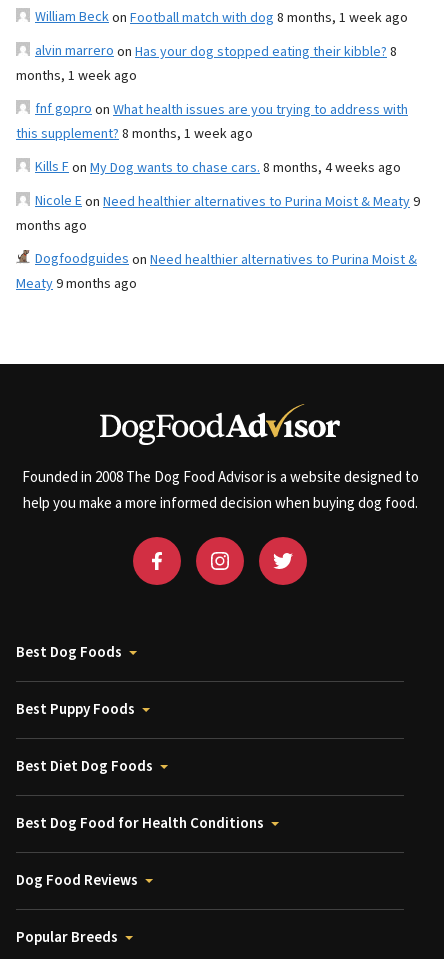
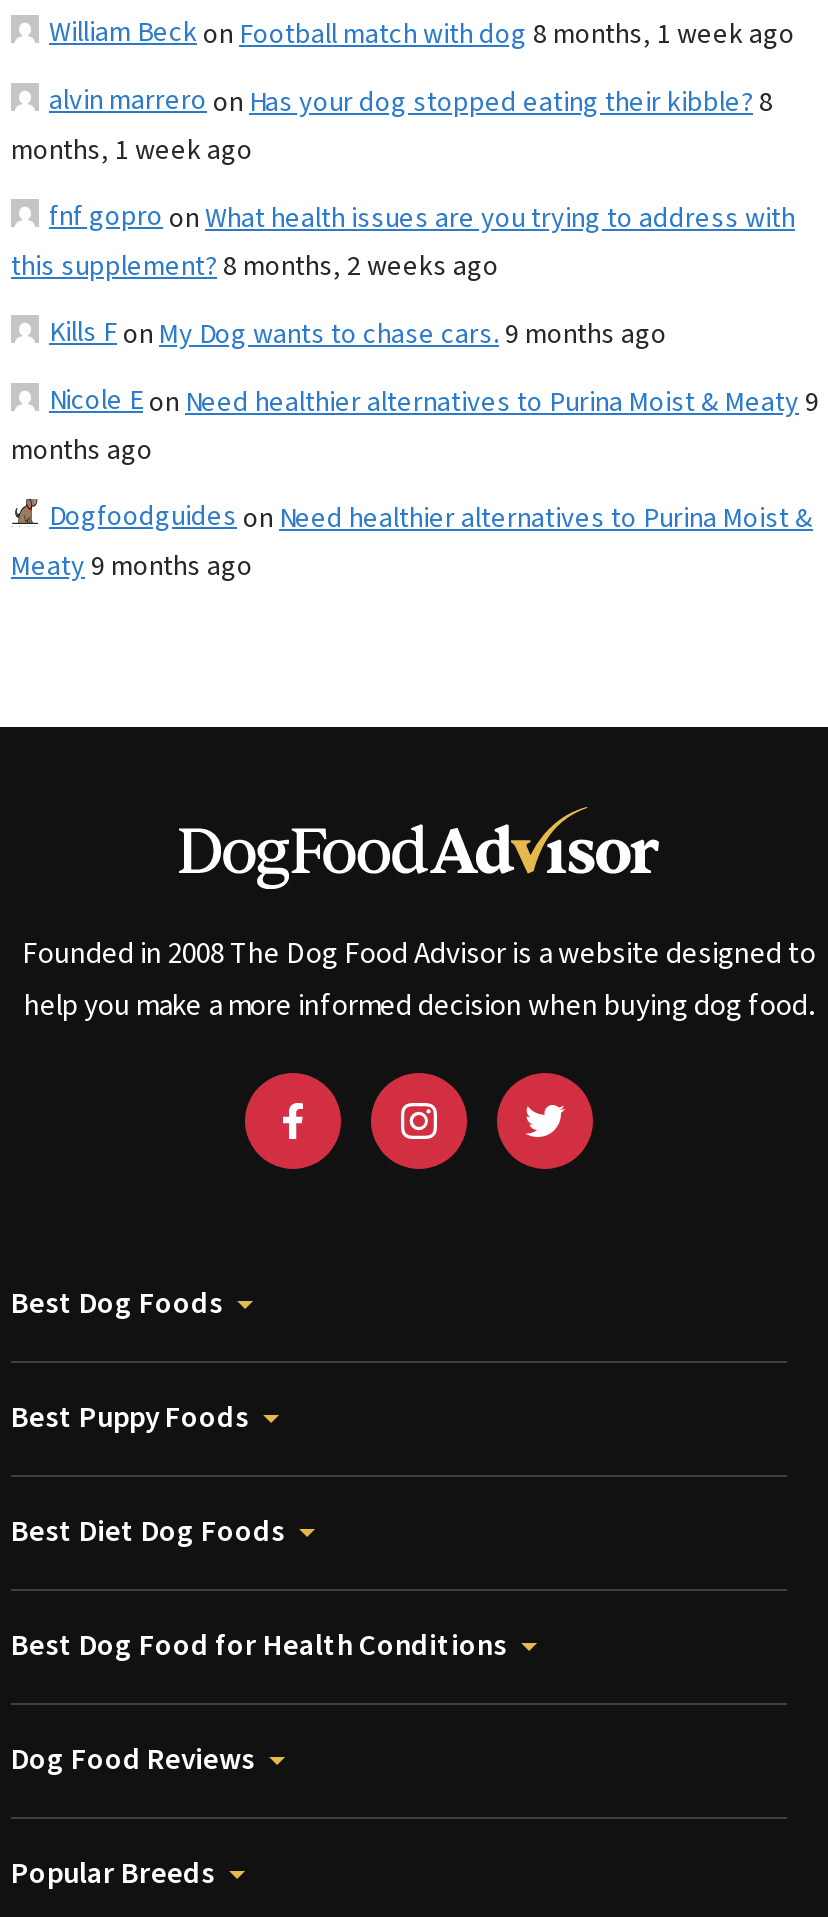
[16,124,253,144] this supplement? 8 months, 1 week ago -> [11,246,499,286] this supplement? 8 months, 2 weeks ago
[35,157,401,178] Kills Fon My Dog wants to chase cars. 8 months, 4 weeks ago -> [49,312,667,354] Kills Fon My Dog wants to chase cars. 9 months ago

